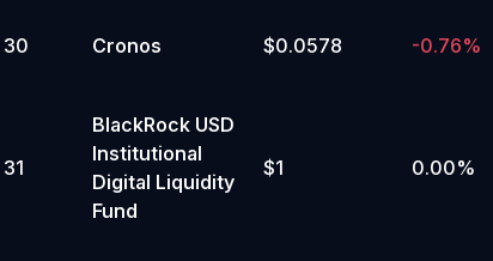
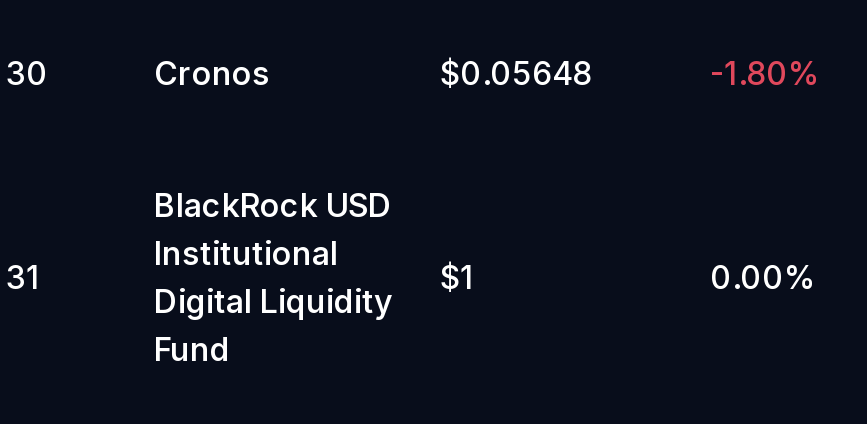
[263,34,342,58] $0.0578 -> [440,53,592,93] $0.05648
[412,34,481,58] -0.76% -> [710,53,820,93] -1.80%

